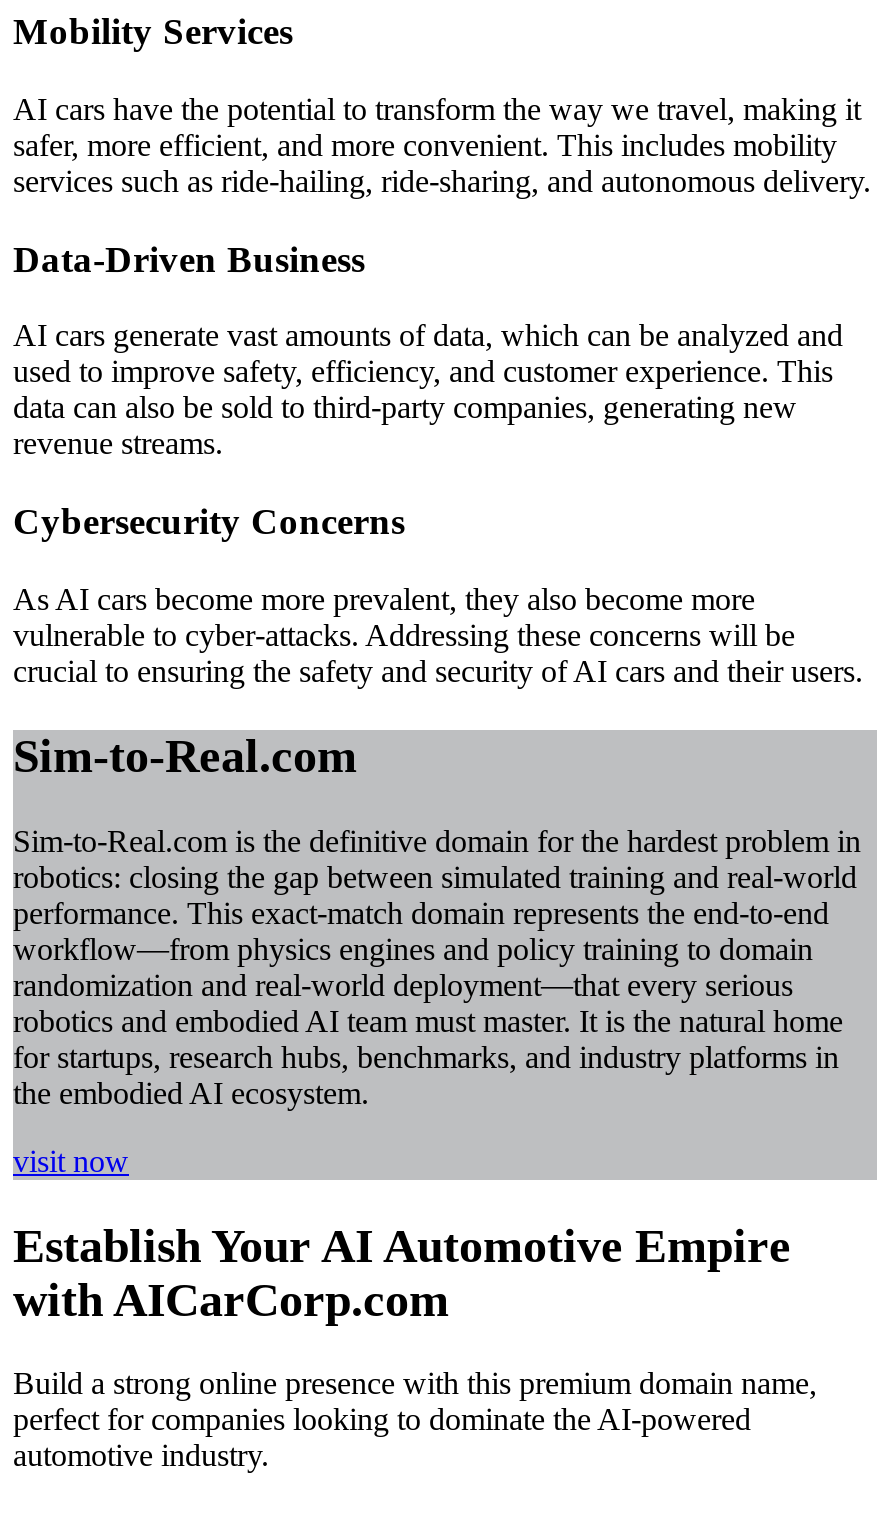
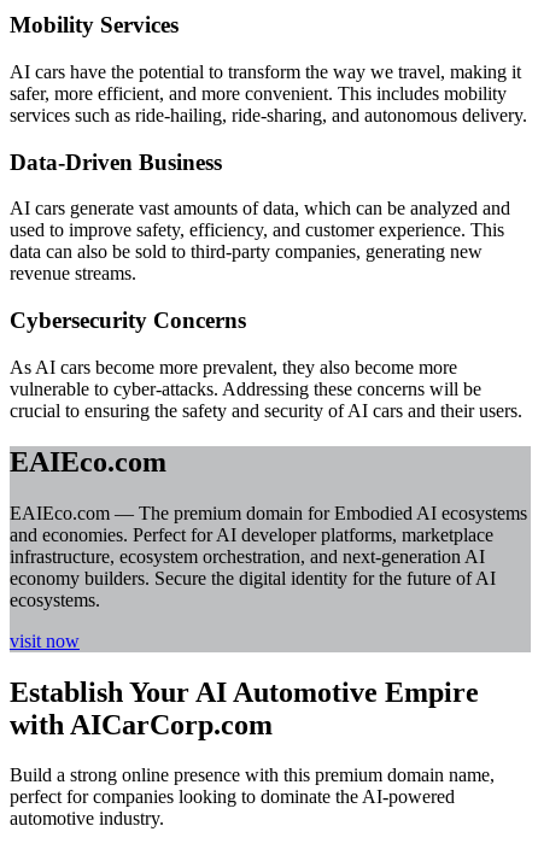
[13,729,357,781] Sim-to-Real.com -> [10,446,166,477] EAIEco.com
[13,823,861,1109] Sim-to-Real.com is the definitive domain for the hardest problem in | robotics: closing the gap between simulated training and real-world | performance. This exact-match domain represents the end-to-end | workflow—from physics engines and policy training to domain | randomization and real-world deployment—that every serious | robotics and embodied AI team must master. It is the natural home | for startups, research hubs, benchmarks, and industry platforms in | the embodied AI ecosystem. -> [10,502,527,610] EAIEco.com — The premium domain for Embodied AI ecosystems | and economies. Perfect for AI developer platforms, marketplace | infrastructure, ecosystem orchestration, and next‑generation AI | economy builders. Secure the digital identity for the future of AI | ecosystems.

